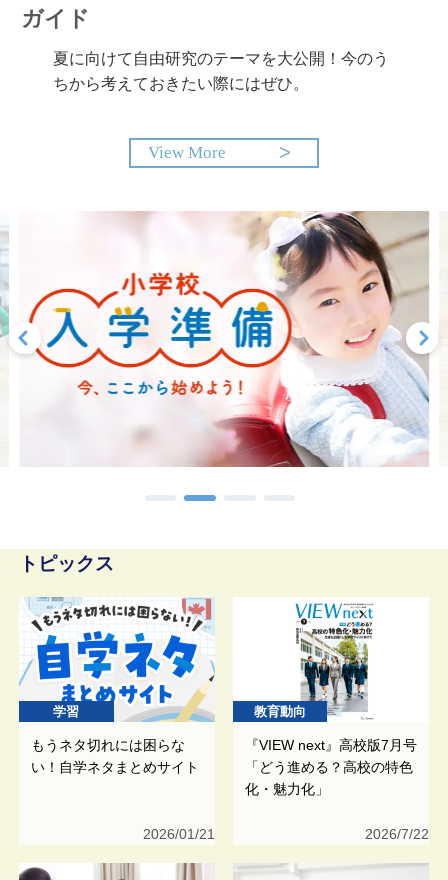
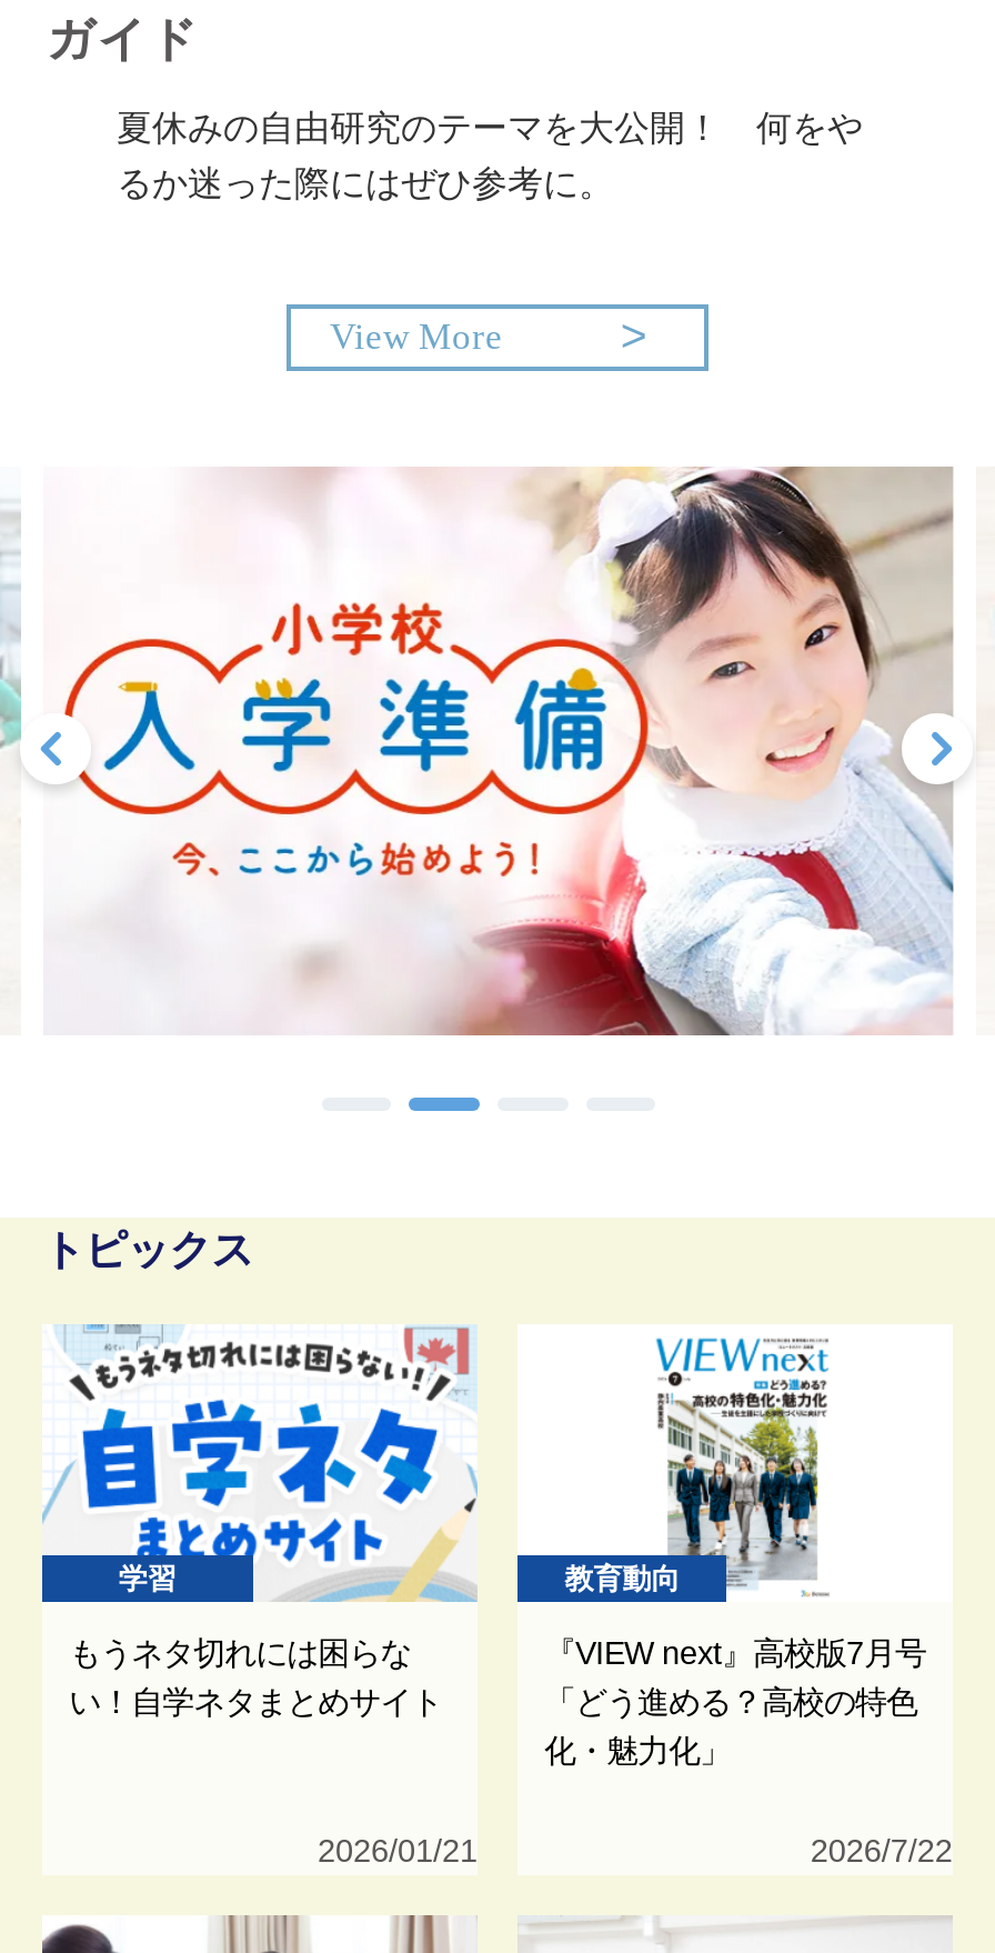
[52,50,388,67] 夏に向けて自由研究のテーマを大公開！今のう -> [117,109,863,147] 夏休みの自由研究のテーマを大公開！ 何をや
[52,75,308,92] ちから考えておきたい際にはぜひ。 -> [117,165,614,202] るか迷った際にはぜひ参考に。

